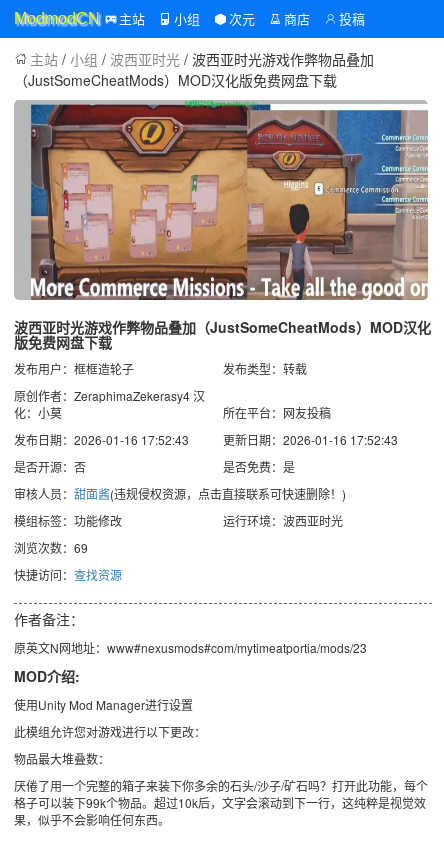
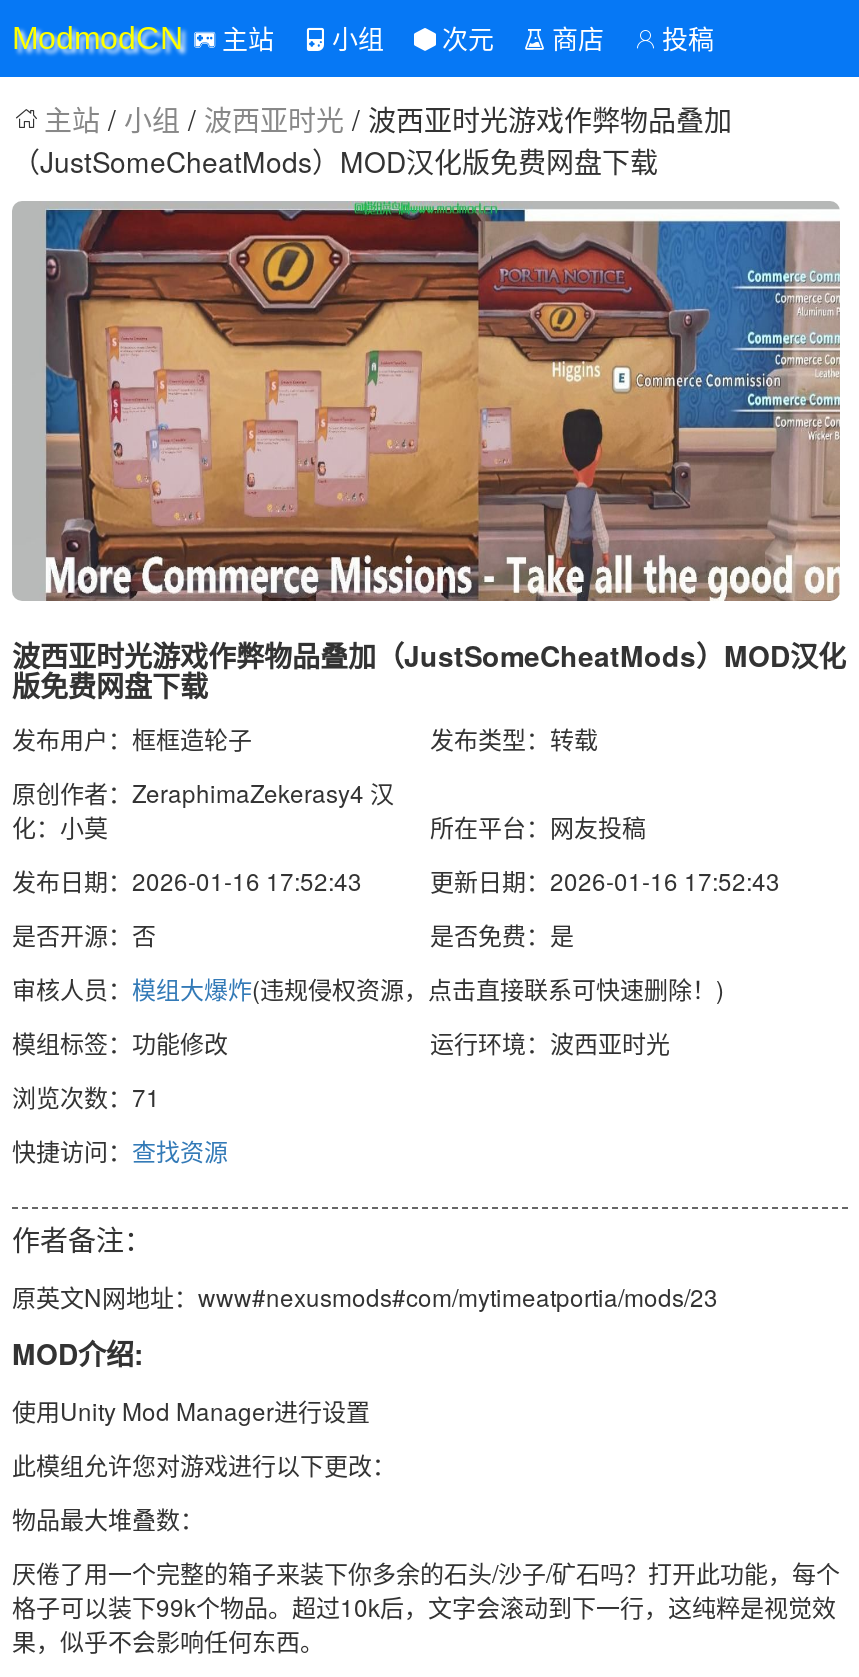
[14,485,346,502] 审核人员：甜面酱(违规侵权资源，点击直接联系可快速删除！) -> [12,971,724,1005] 审核人员：模组大爆炸(违规侵权资源，点击直接联系可快速删除！)
[14,539,88,556] 浏览次数：69 -> [12,1079,160,1113] 浏览次数：71

